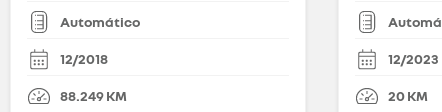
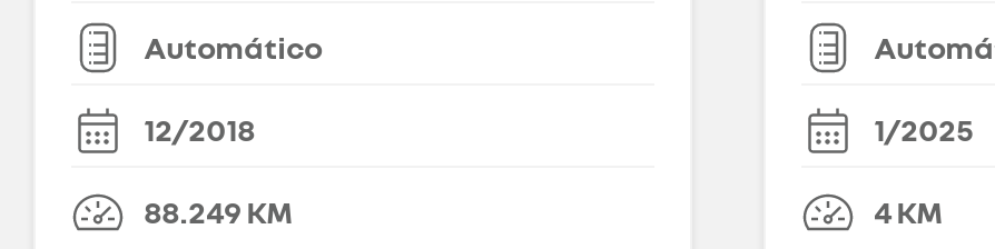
[388,50,439,67] 12/2023 -> [874,111,974,149] 1/2025
[388,87,428,104] 20 KM -> [874,193,943,231] 4 KM

